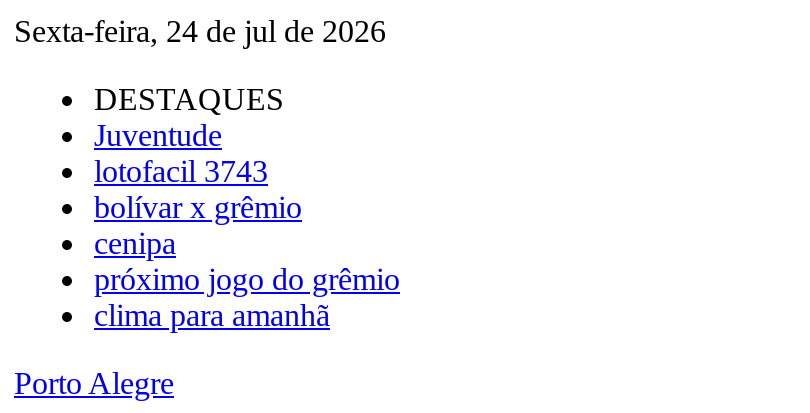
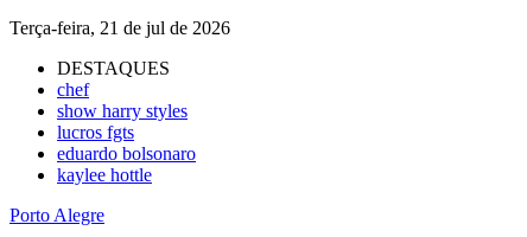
[14,14,386,48] Sexta-feira, 24 de jul de 2026 -> [9,18,230,38] Terça-feira, 21 de jul de 2026
[94,118,400,332] Juventude | lotofacil 3743 | bolívar x grêmio | cenipa | próximo jogo do grêmio | clima para amanhã -> [57,79,196,185] chef | show harry styles | lucros fgts | eduardo bolsonaro | kaylee hottle

